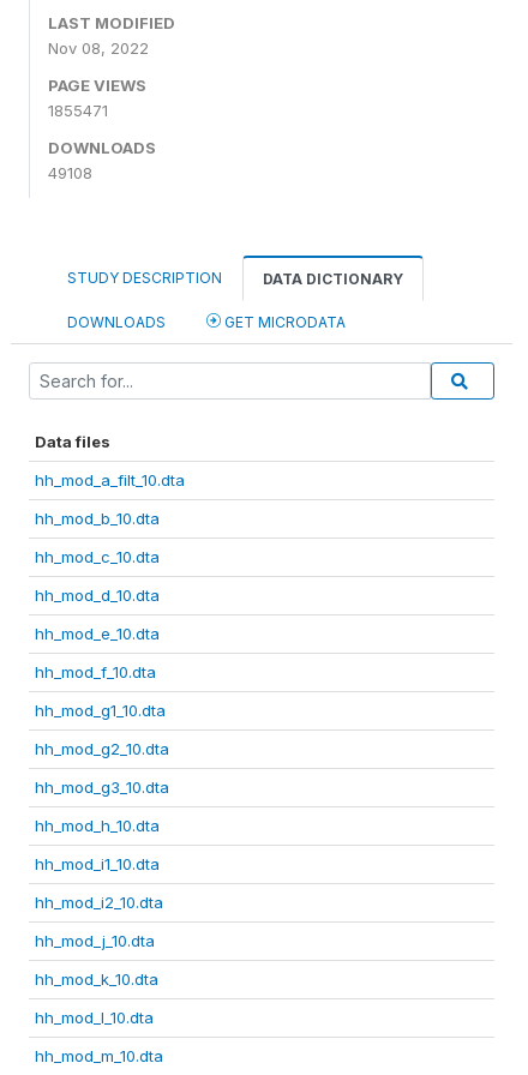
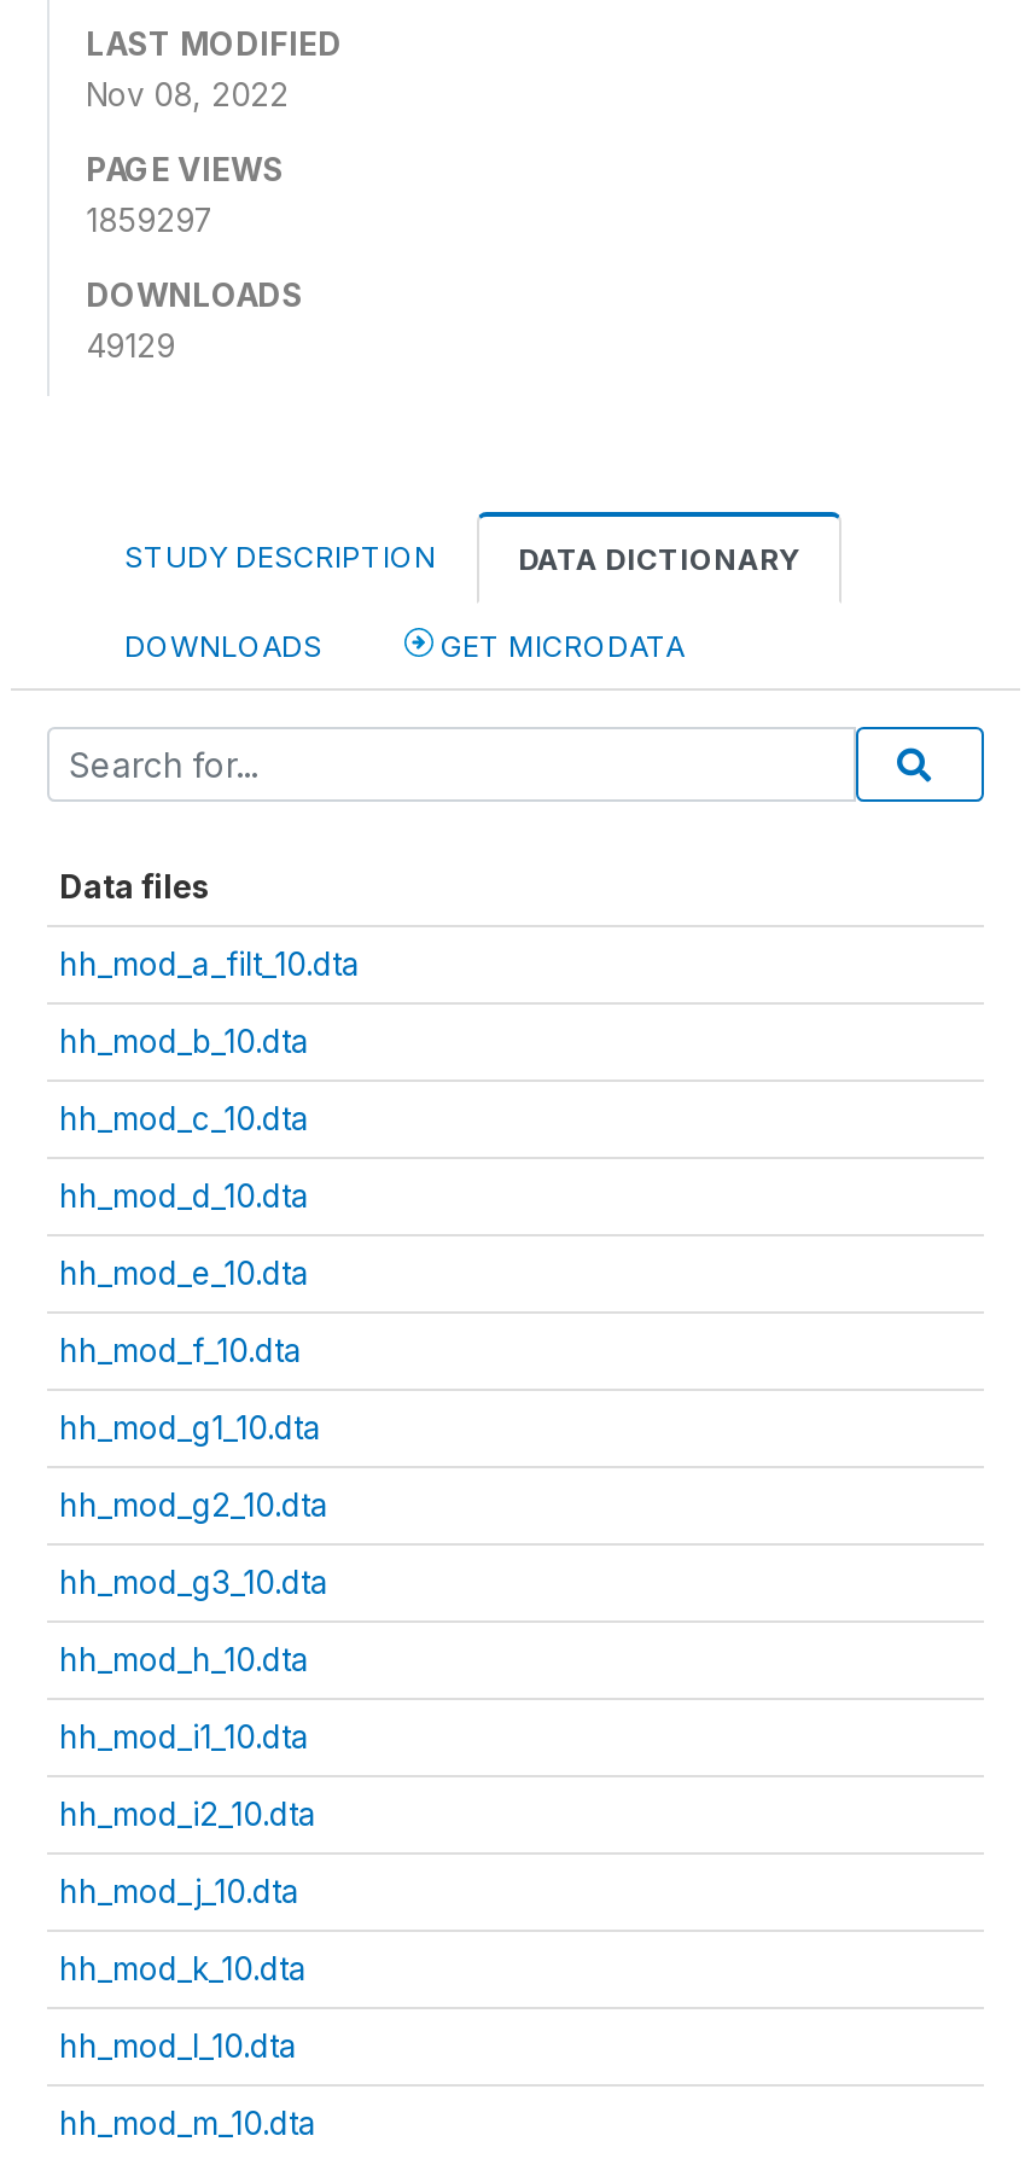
[48,101,108,120] 1855471 -> [86,200,214,239] 1859297
[48,163,92,182] 49108 -> [86,326,175,365] 49129

